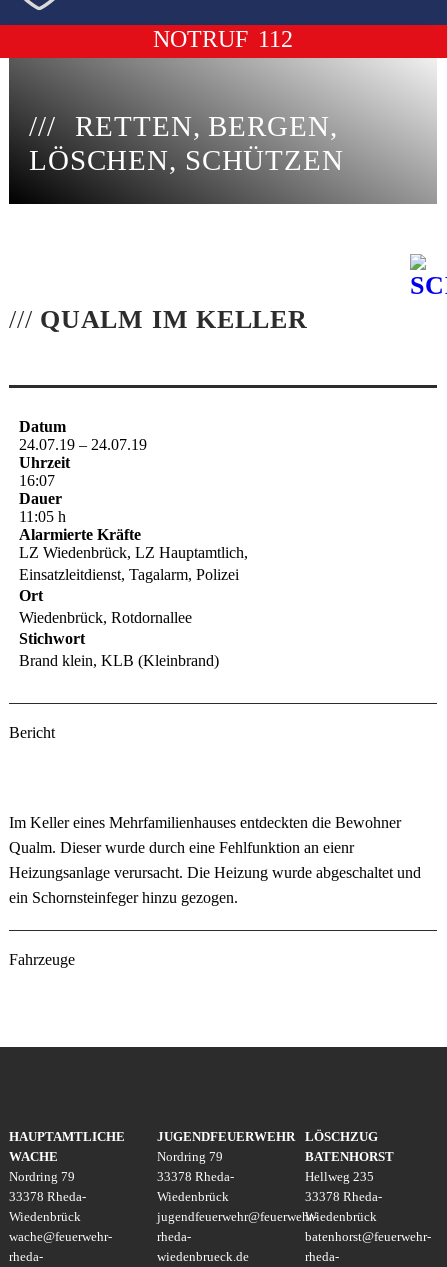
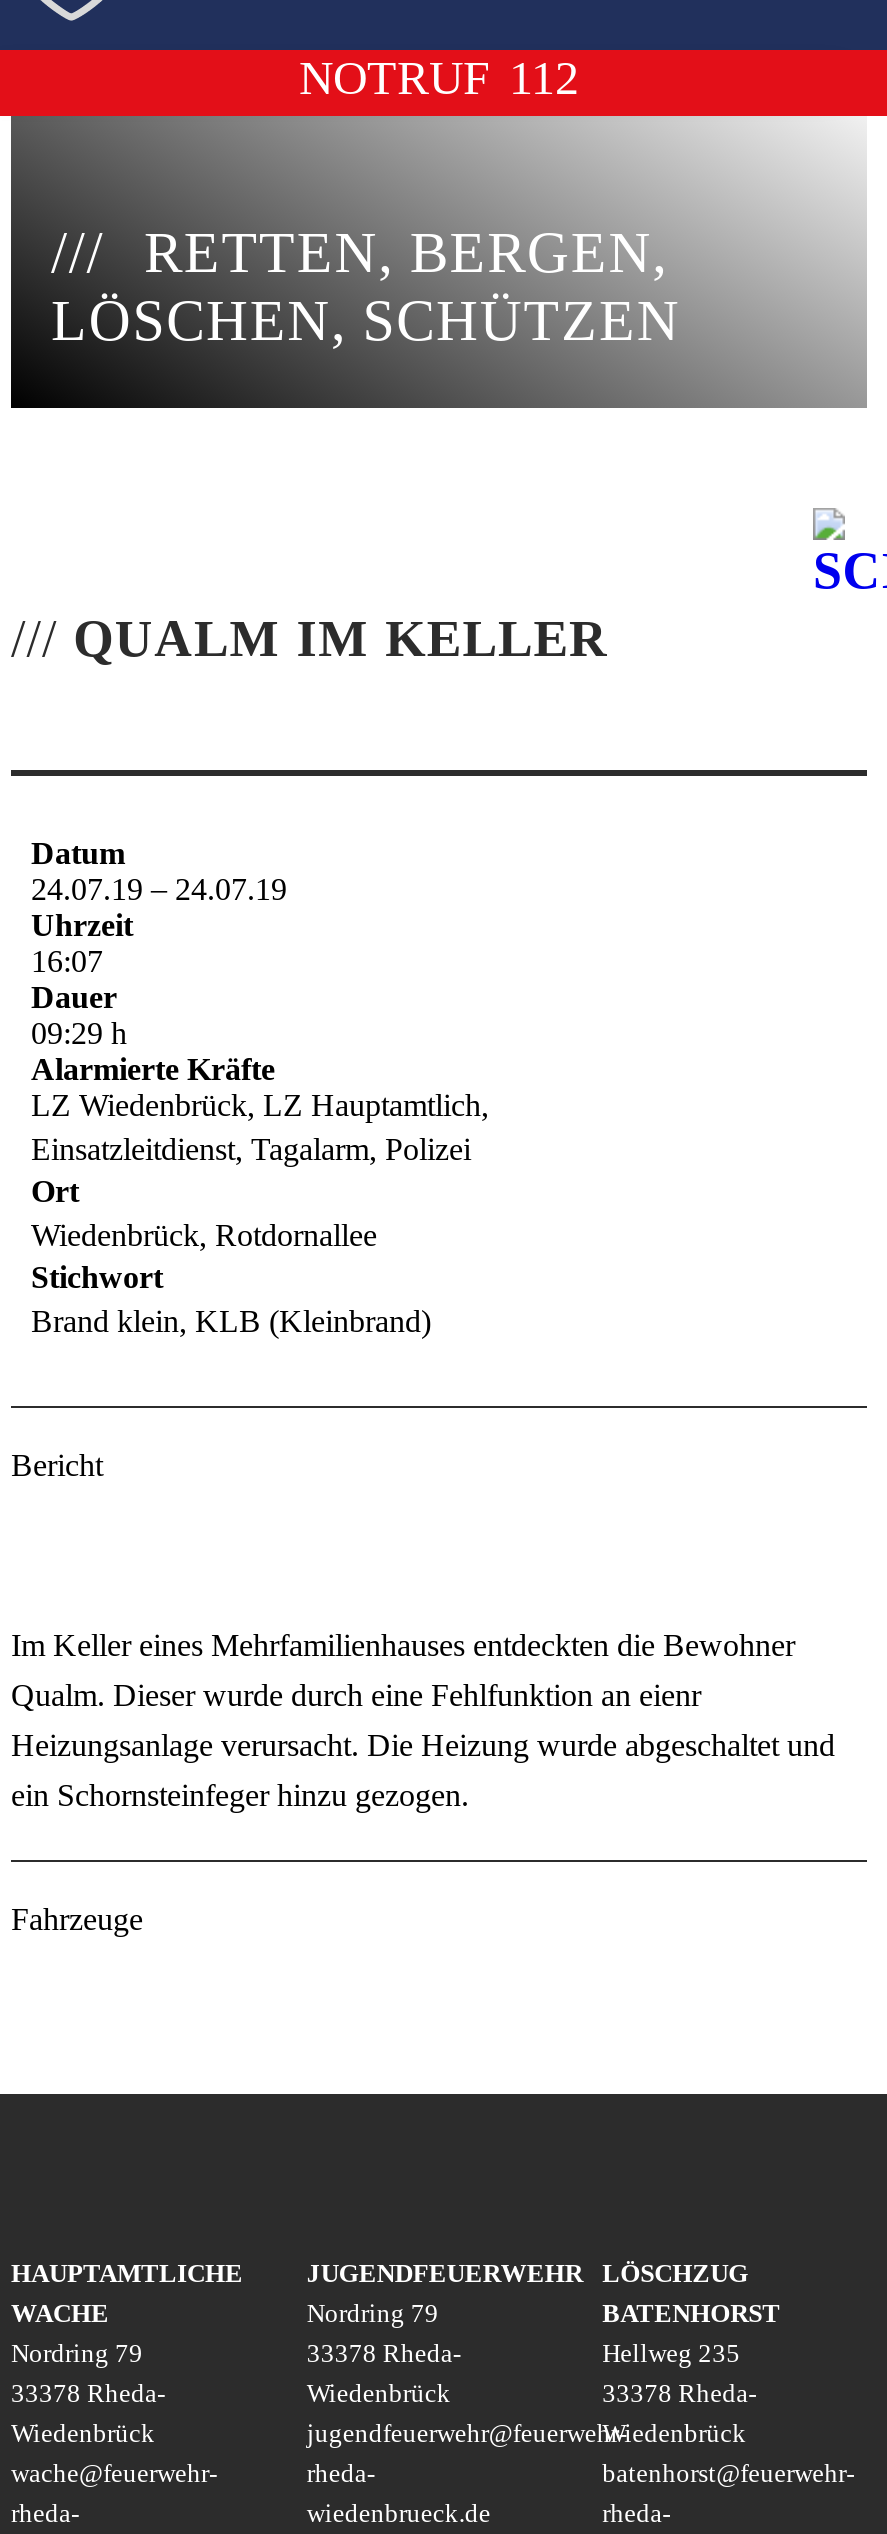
[19,508,66,525] 11:05 h -> [31,1016,127,1050] 09:29 h

